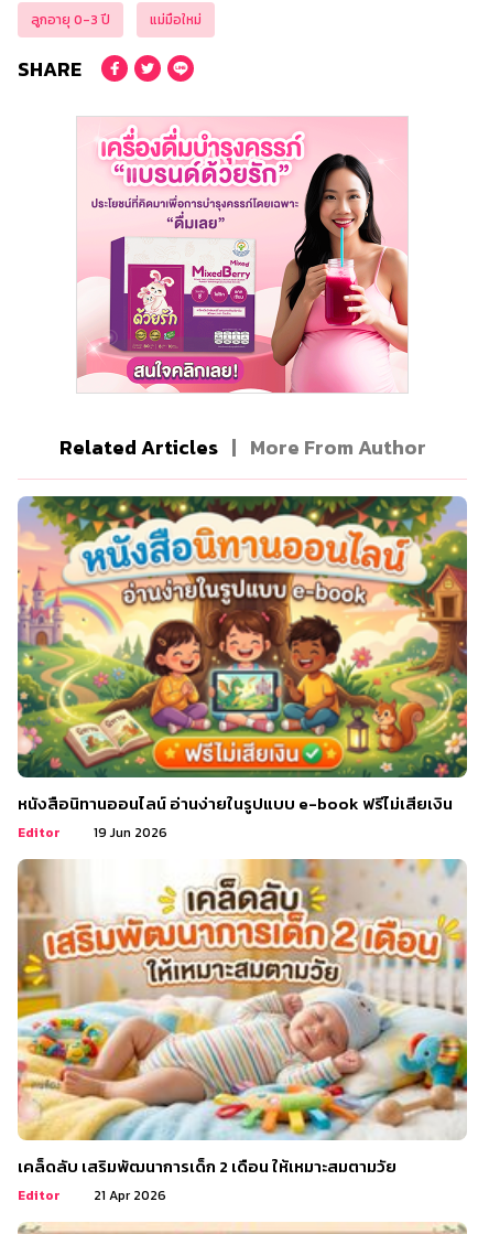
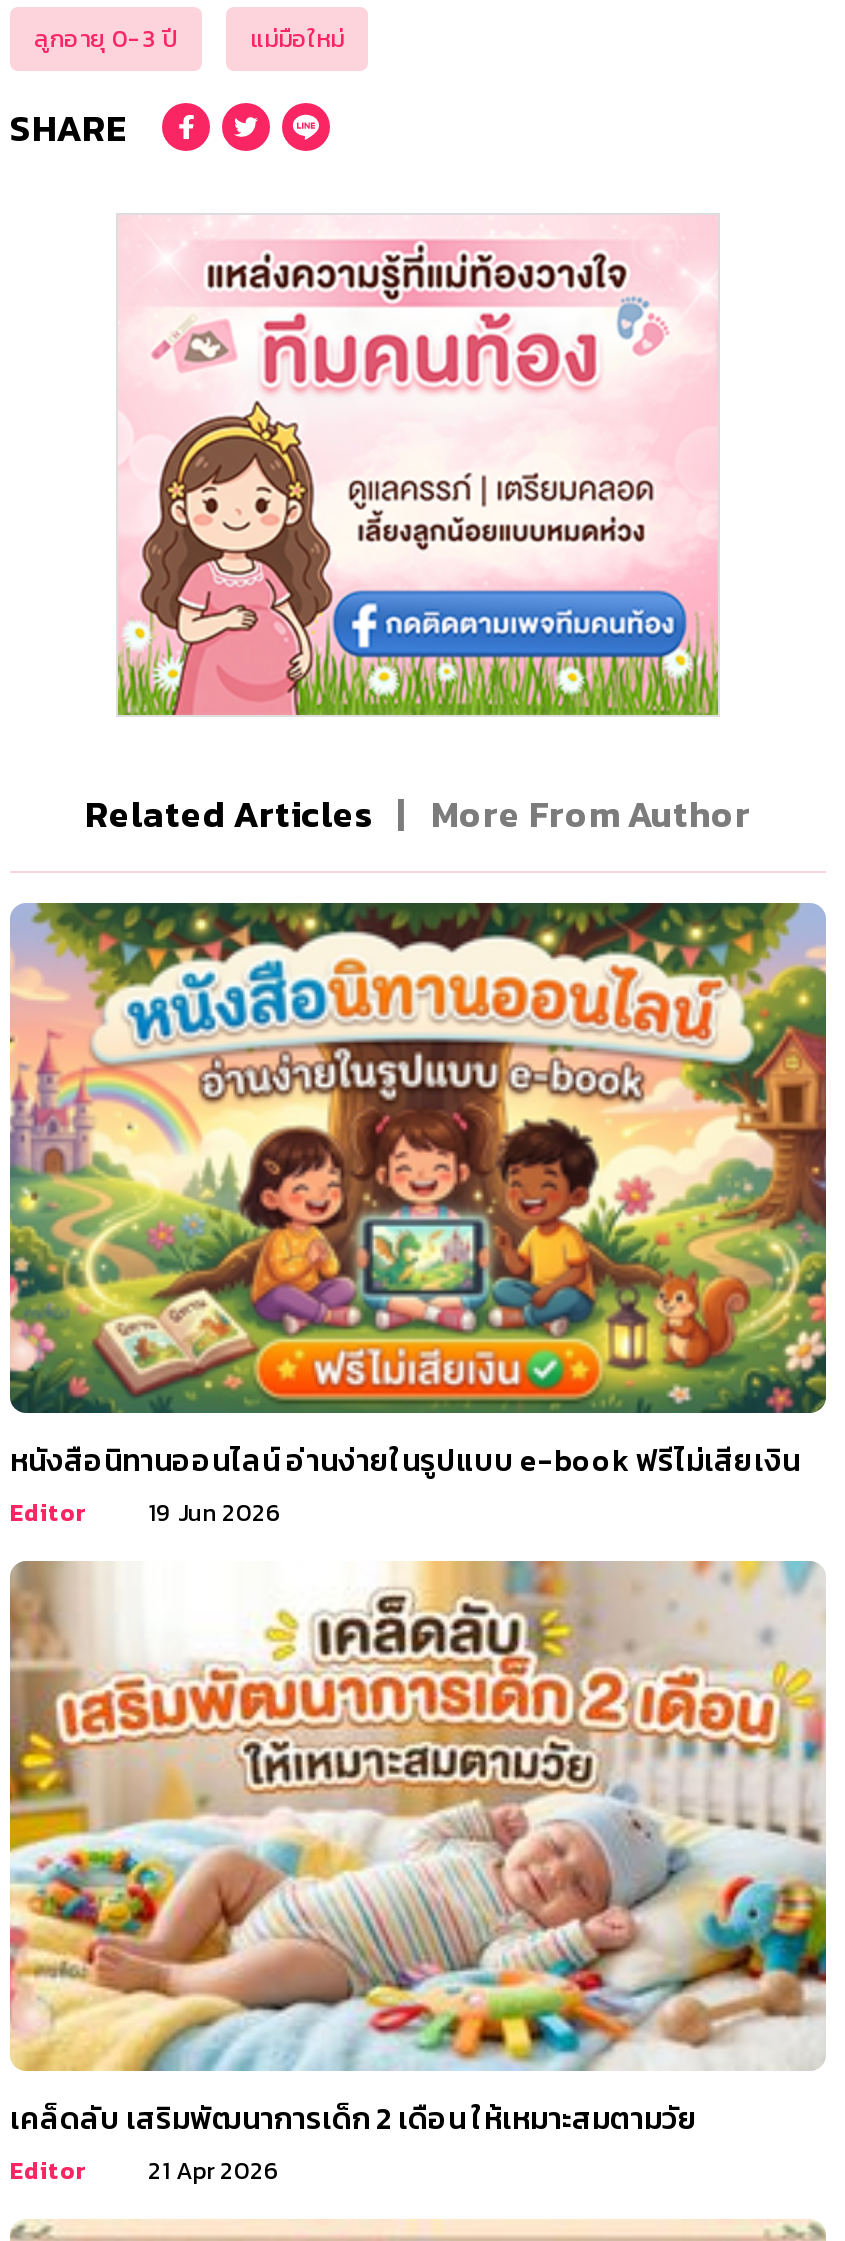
[77,118,408,394] [image] -> [116,217,720,717] [image]

